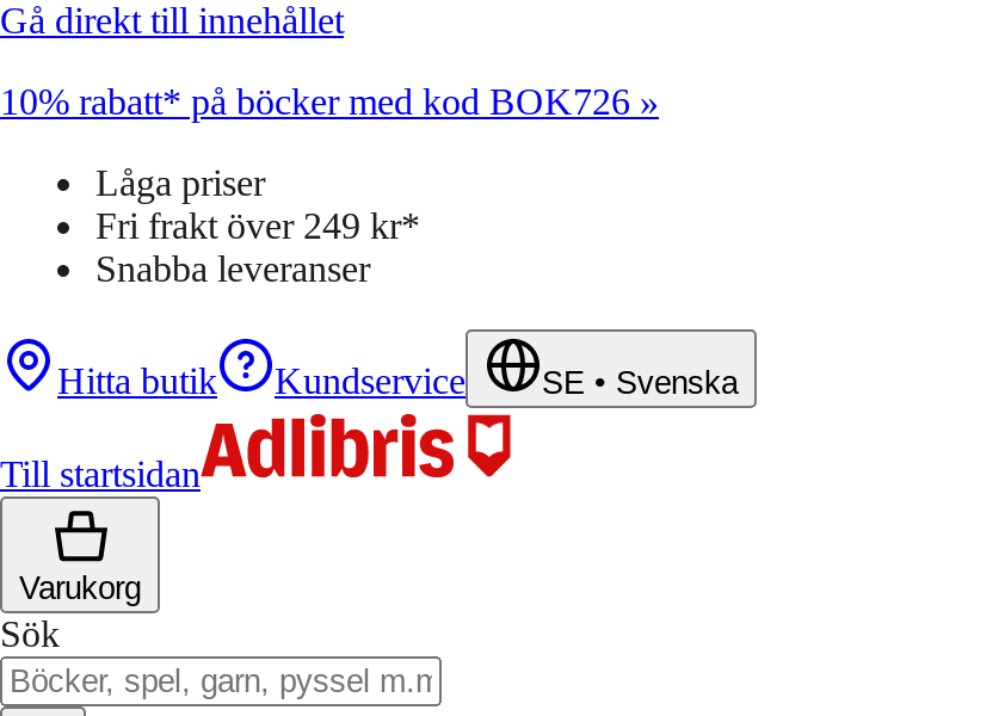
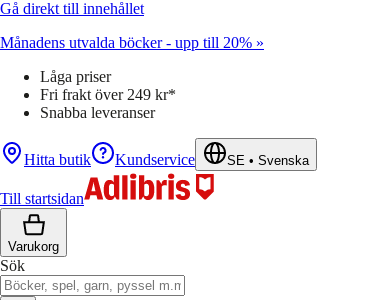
[0,81,659,122] 10% rabatt* på böcker med kod BOK726 » -> [0,34,264,51] Månadens utvalda böcker - upp till 20% »

